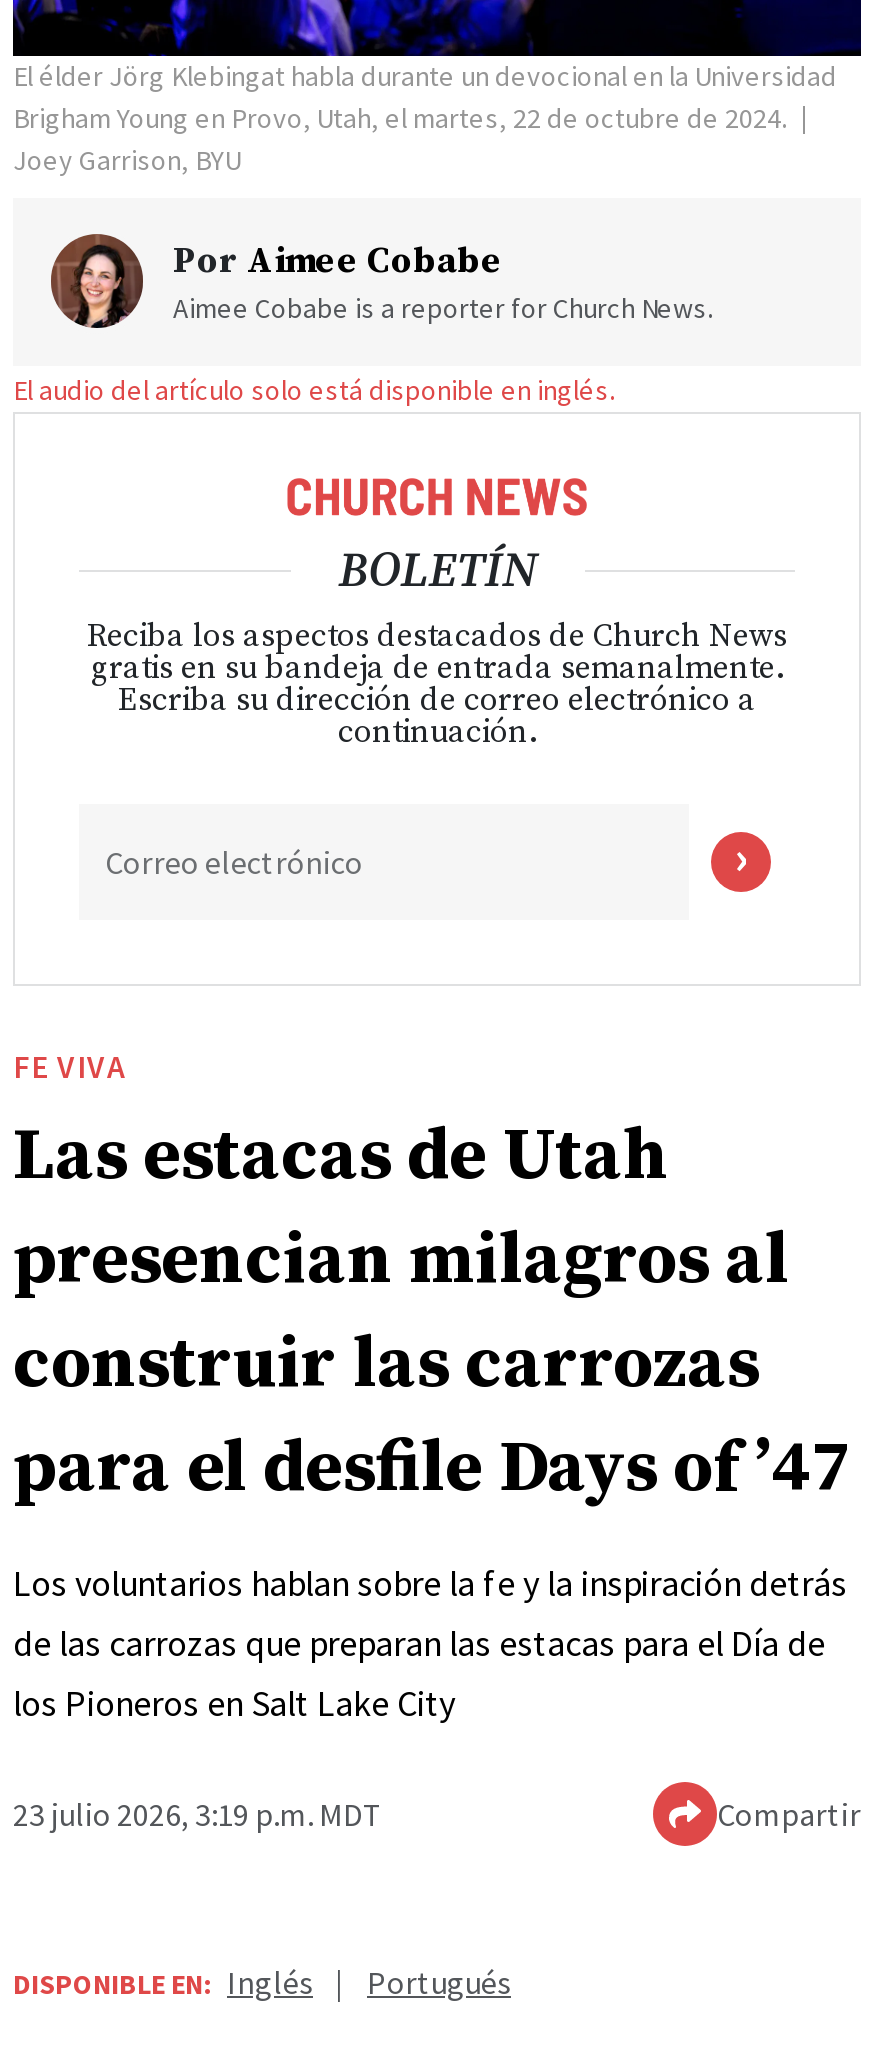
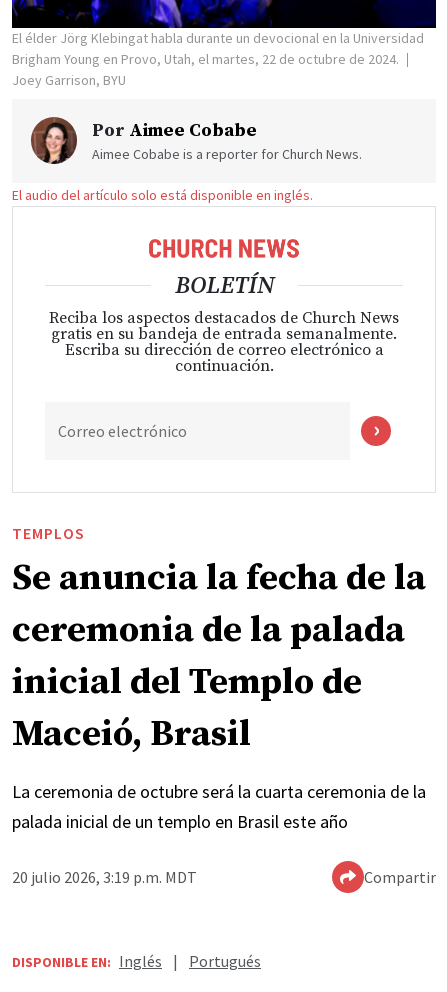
[13,1046,851,1514] FE VIVA | Las estacas de Utah | presencian milagros al | construir las carrozas | para el desfile Days of ’47 -> [12,523,426,757] TEMPLOS | Se anuncia la fecha de la | ceremonia de la palada | inicial del Templo de | Maceió, Brasil
[13,1560,847,1726] Los voluntarios hablan sobre la fe y la inspiración detrás | de las carrozas que preparan las estacas para el Día de | los Pioneros en Salt Lake City -> [12,780,426,833] La ceremonia de octubre será la cuarta ceremonia de la | palada inicial de un templo en Brasil este año
[13,1794,383,1834] 23 julio 2026, 3:19 p.m. MDT -> [12,867,197,887] 20 julio 2026, 3:19 p.m. MDT

